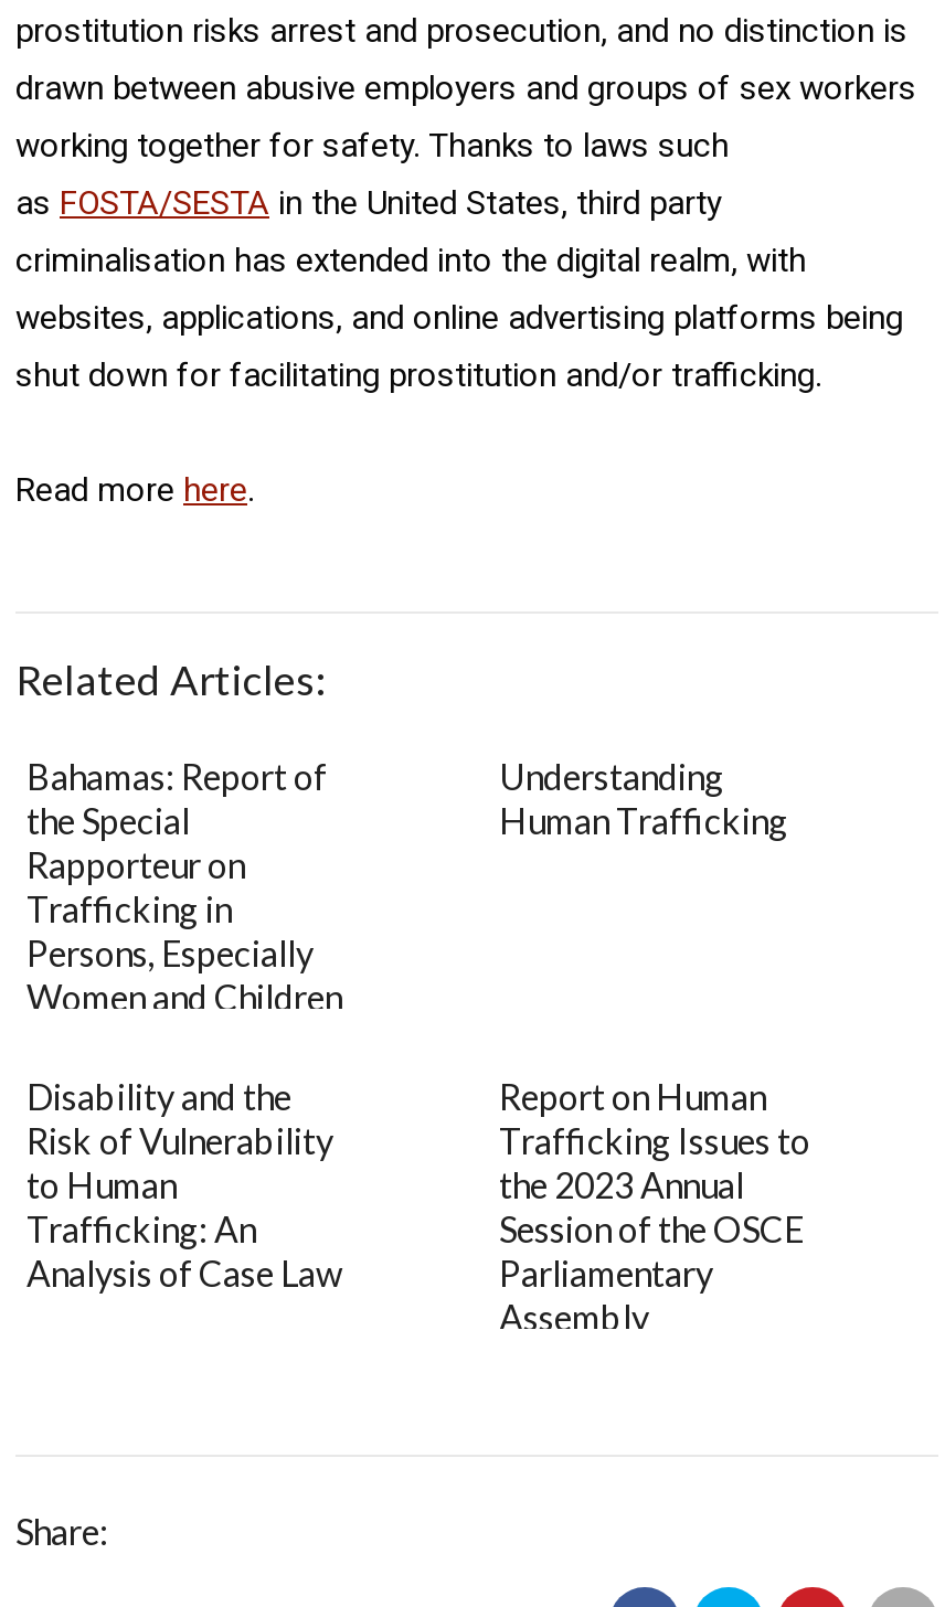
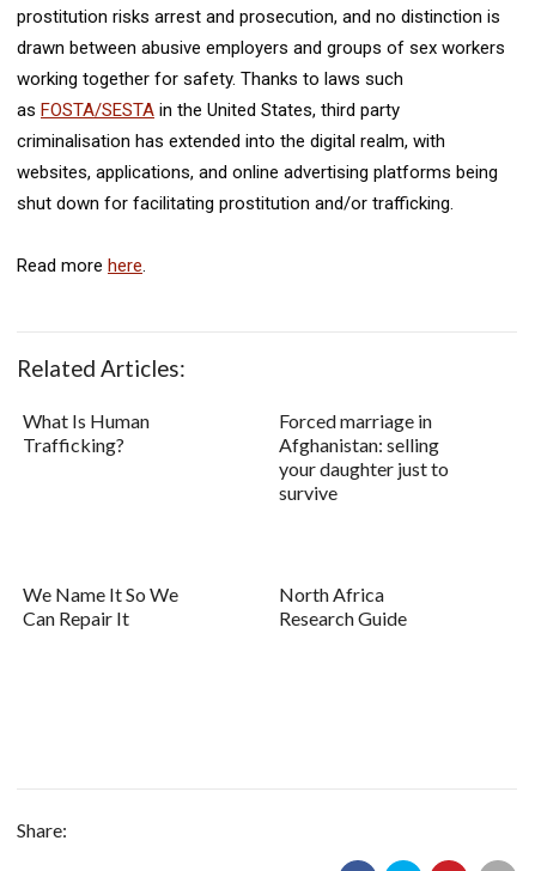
[26,754,342,1017] Bahamas: Report of | the Special | Rapporteur on | Trafficking in | Persons, Especially | Women and Children -> [23,409,150,455] What Is Human | Trafficking?
[499,754,788,840] Understanding | Human Trafficking -> [279,409,449,503] Forced marriage in | Afghanistan: selling | your daughter just to | survive
[26,1074,342,1293] Disability and the | Risk of Vulnerability | to Human | Trafficking: An | Analysis of Case Law -> [23,582,178,629] We Name It So We | Can Repair It
[499,1074,810,1337] Report on Human | Trafficking Issues to | the 2023 Annual | Session of the OSCE | Parliamentary | Assembly -> [279,582,407,629] North Africa | Research Guide

